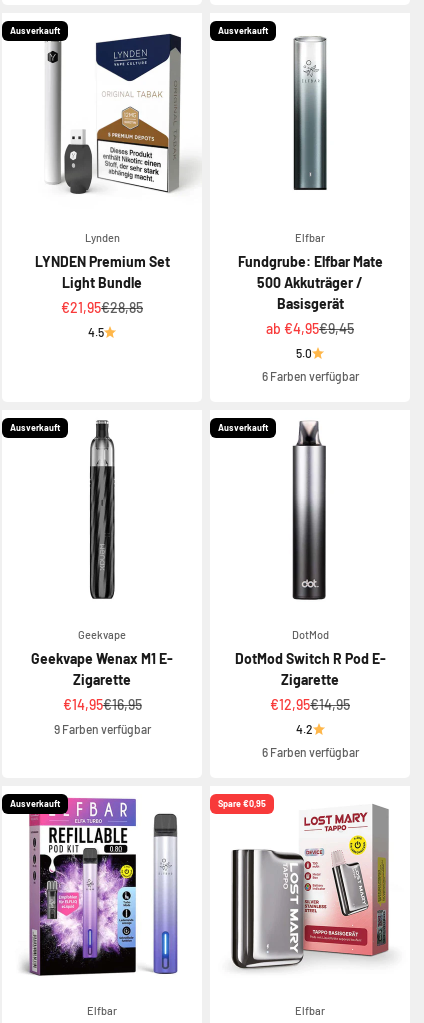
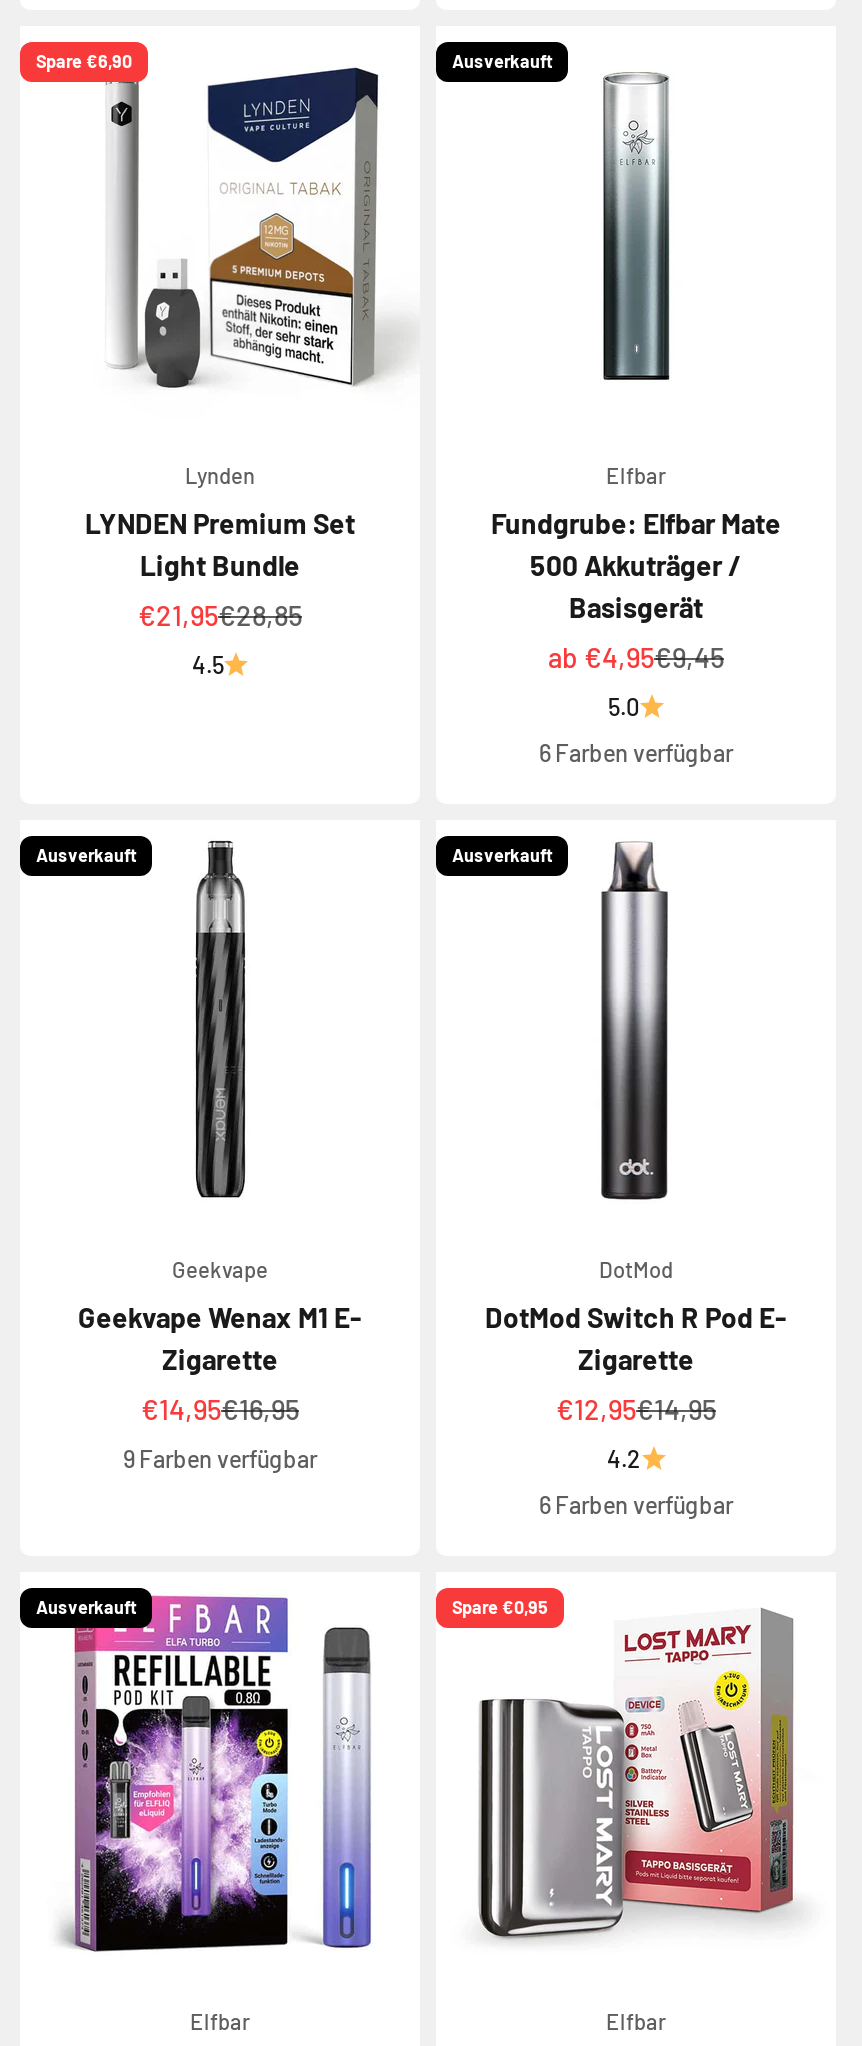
[10,25,60,36] Ausverkauft -> [36,50,132,72] Spare €6,90

